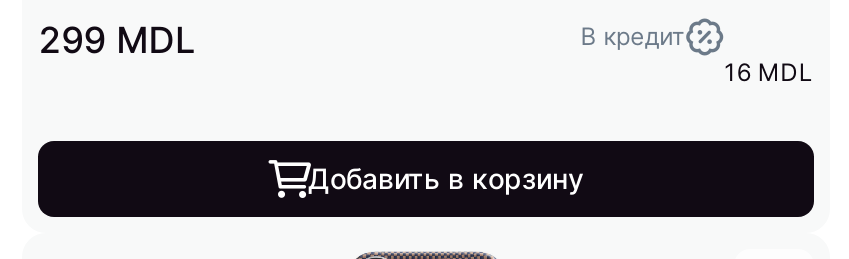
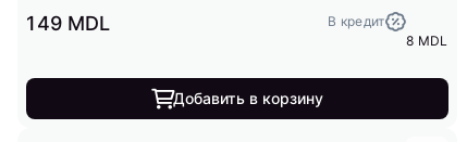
[39,19,195,61] 299 MDL -> [27,12,111,35] 149 MDL
[724,57,813,87] 16 MDL -> [406,33,448,49] 8 MDL

